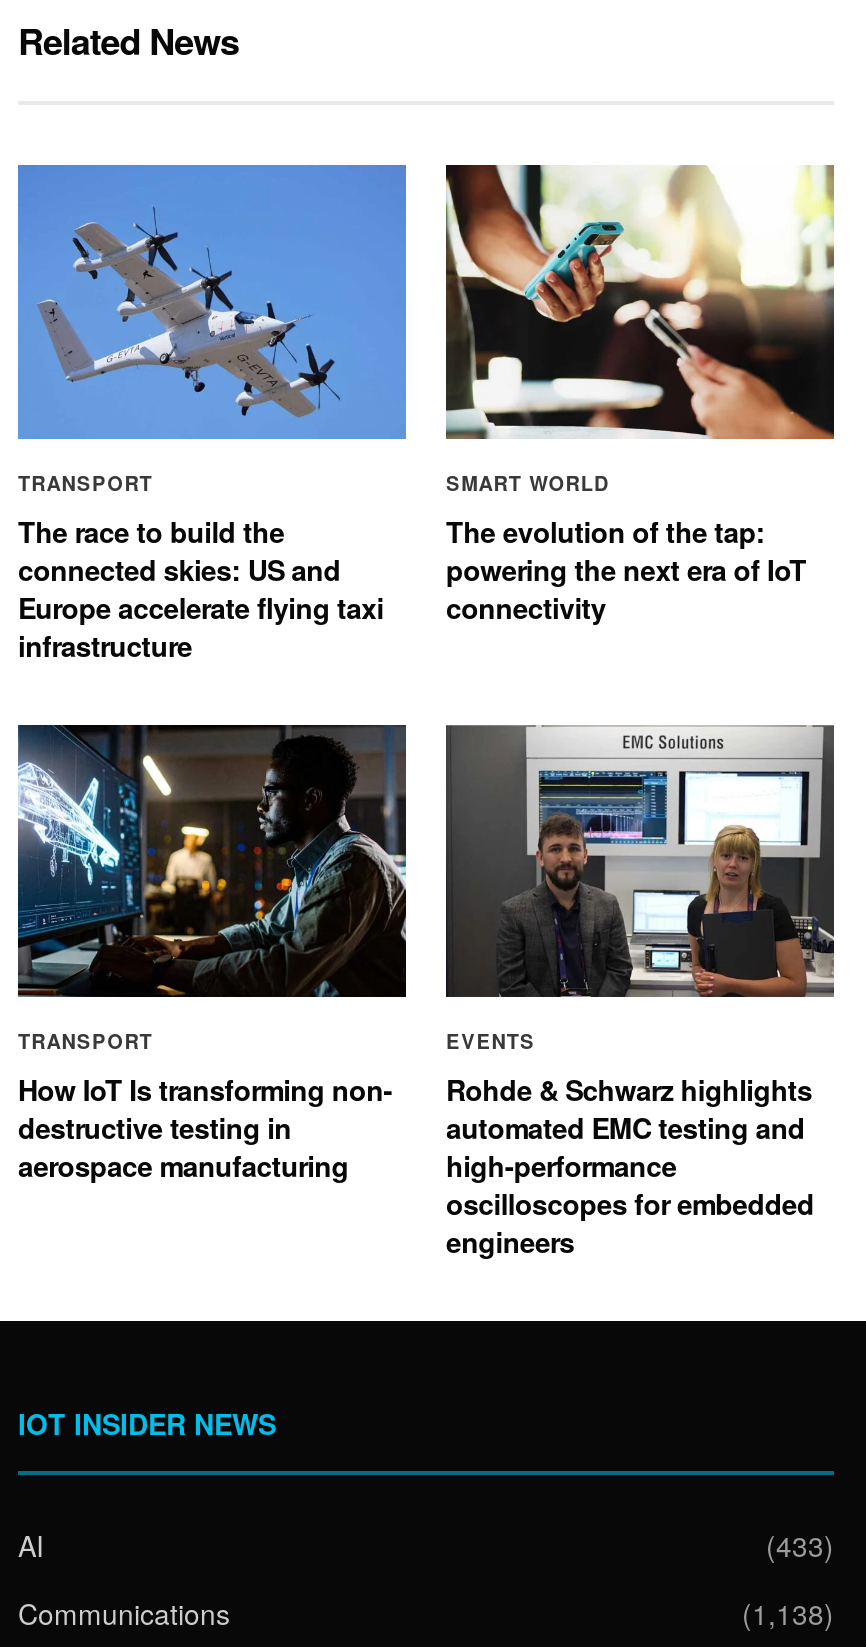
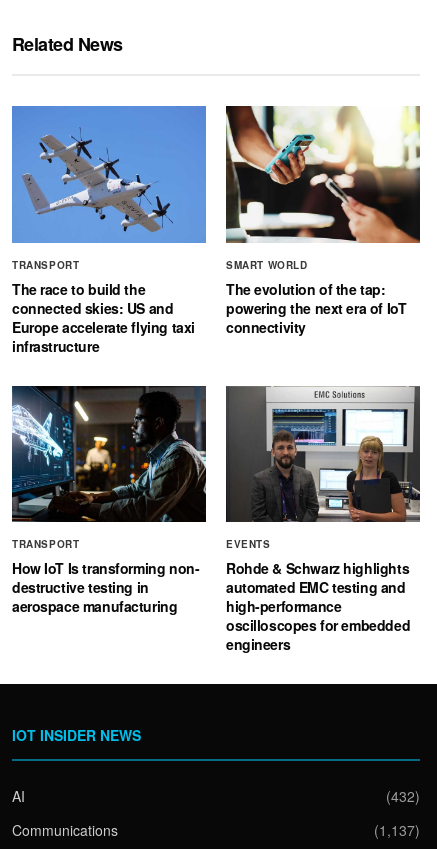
[766,1525,834,1565] (433) -> [386,786,420,806] (432)
[742,1593,834,1633] (1,138) -> [374,820,420,840] (1,137)

